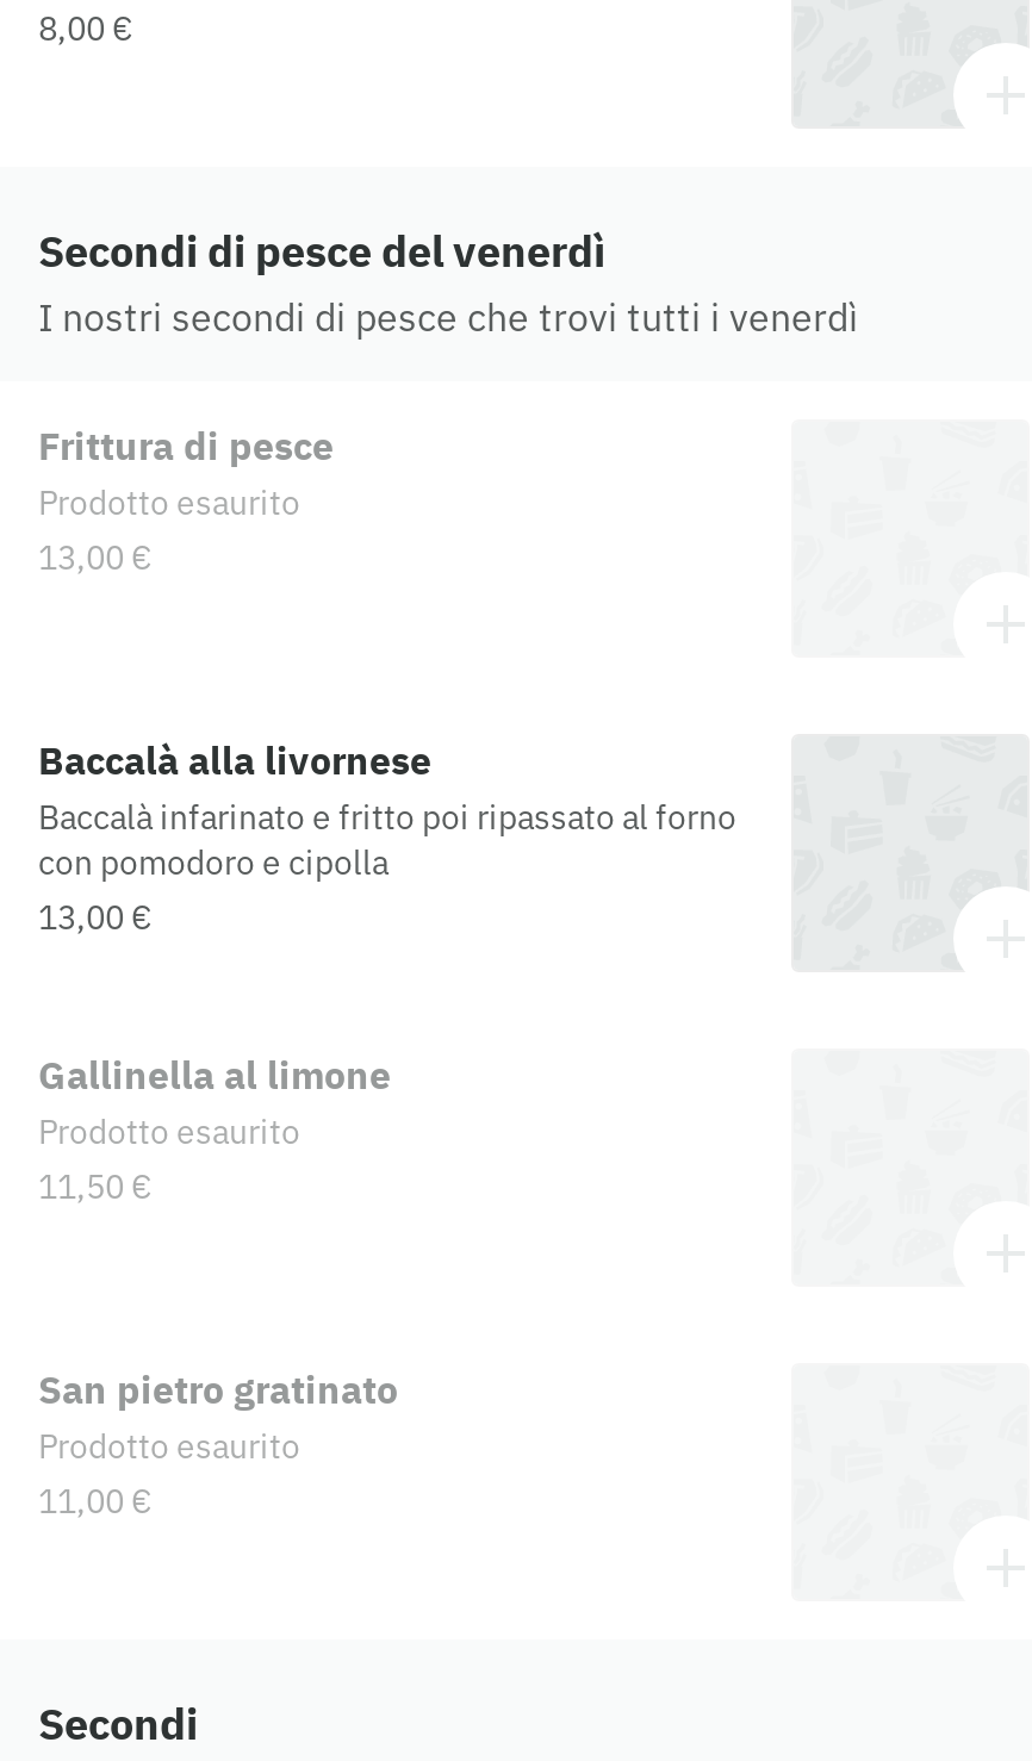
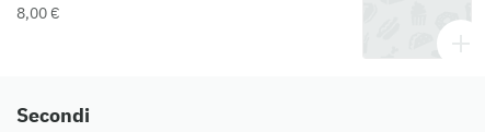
[38,224,858,579] Secondi di pesce del venerdì | I nostri secondi di pesce che trovi tutti i venerdì | Frittura di pesce | Prodotto esaurito | 13,00 € -> none
[38,736,736,1208] Baccalà alla livornese | Baccalà infarinato e fritto poi ripassato al forno | con pomodoro e cipolla | 13,00 € | Gallinella al limone | Prodotto esaurito | 11,50 € -> none
[38,1365,398,1523] San pietro gratinato | Prodotto esaurito | 11,00 € -> none

